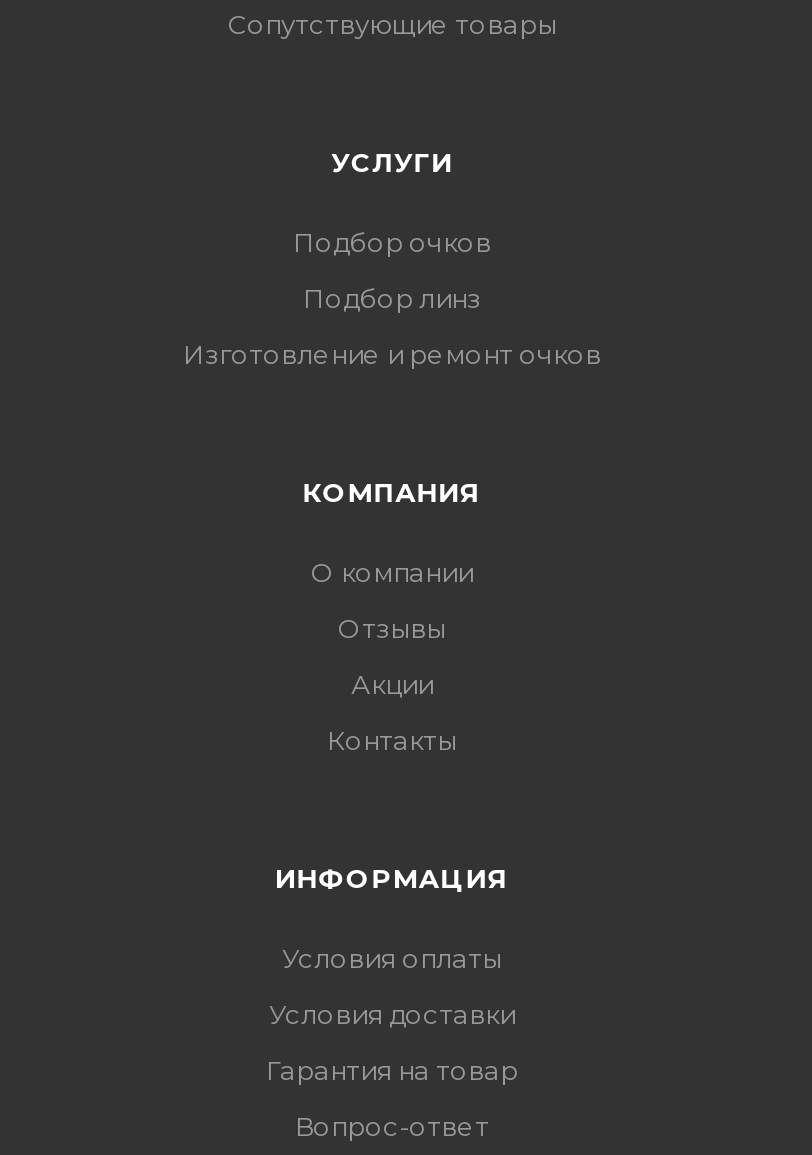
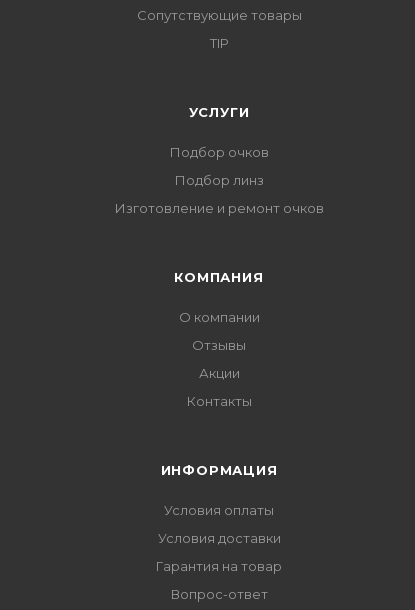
none -> [209,35,228,51] TIP

